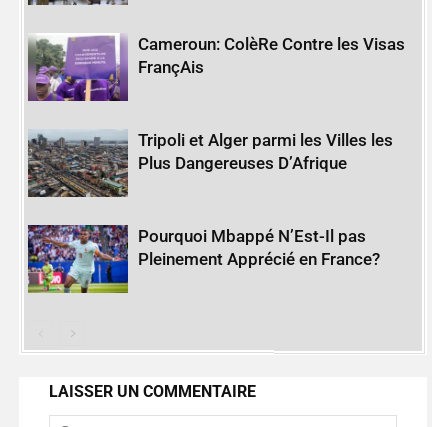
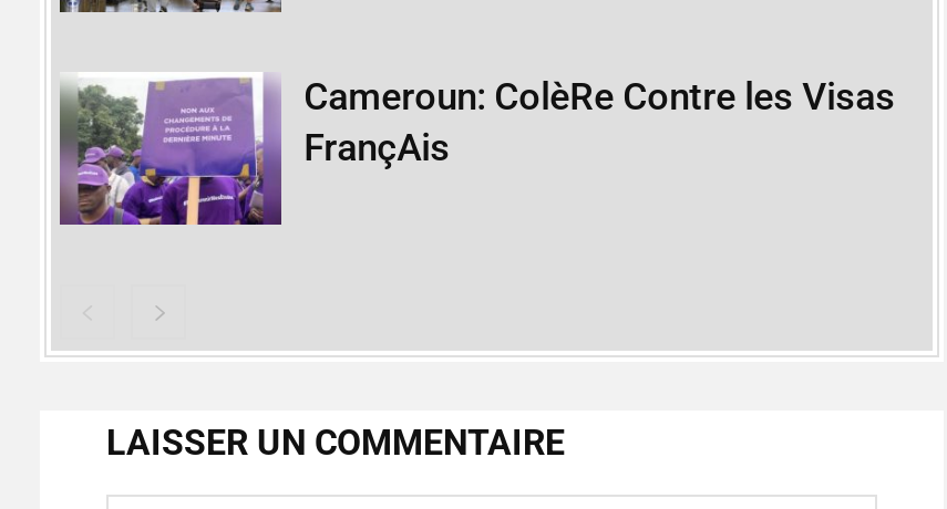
[27,130,393,198] [image] | Tripoli et Alger parmi les Villes les | Plus Dangereuses D’Afrique -> none
[27,224,380,294] [image] | Pourquoi Mbappé N’Est-Il pas | Pleinement Apprécié en France? -> none

